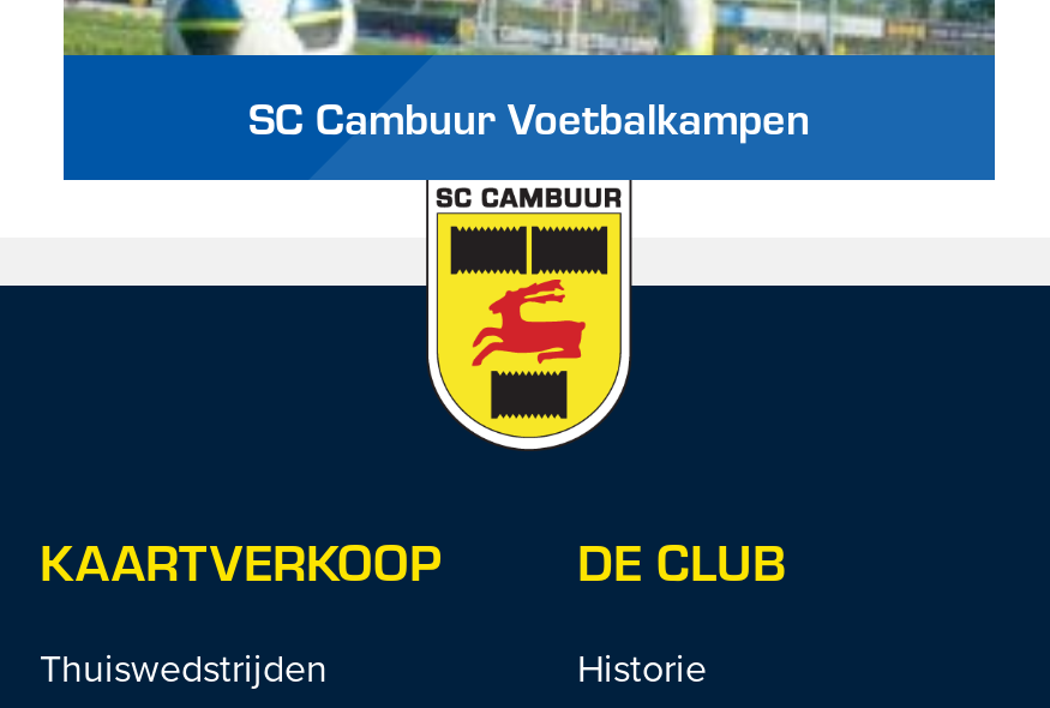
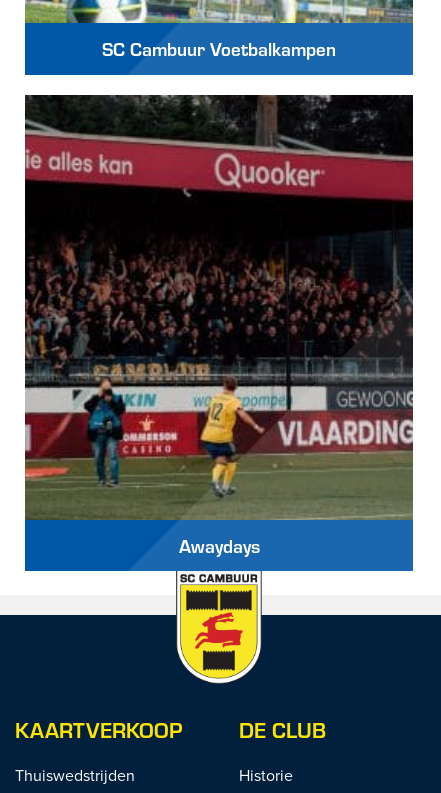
none -> [24,76,414,558] [image] | Awaydays

